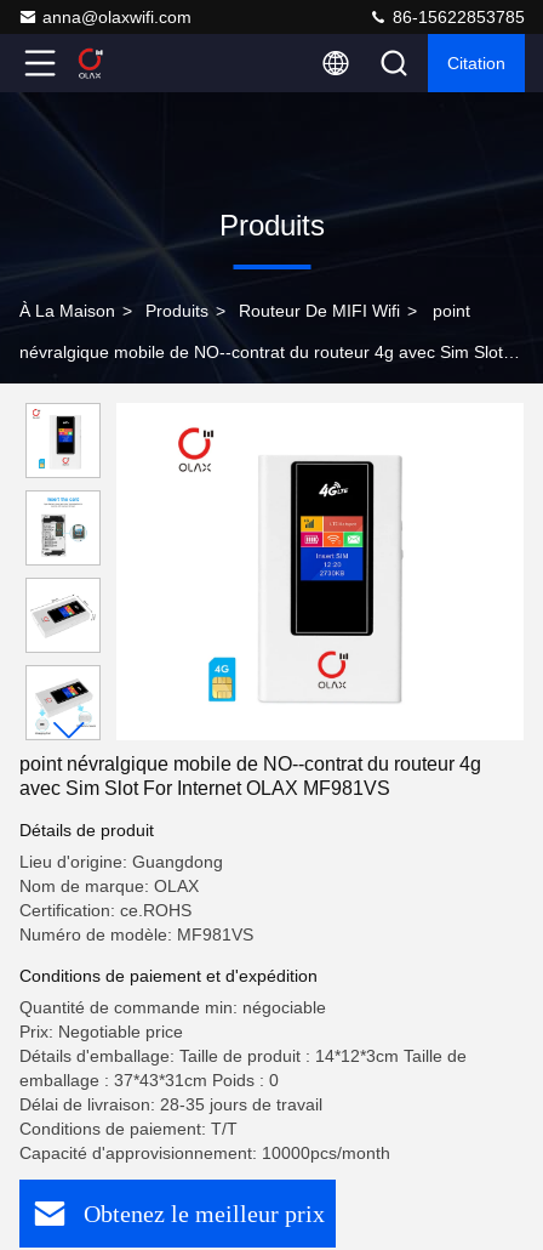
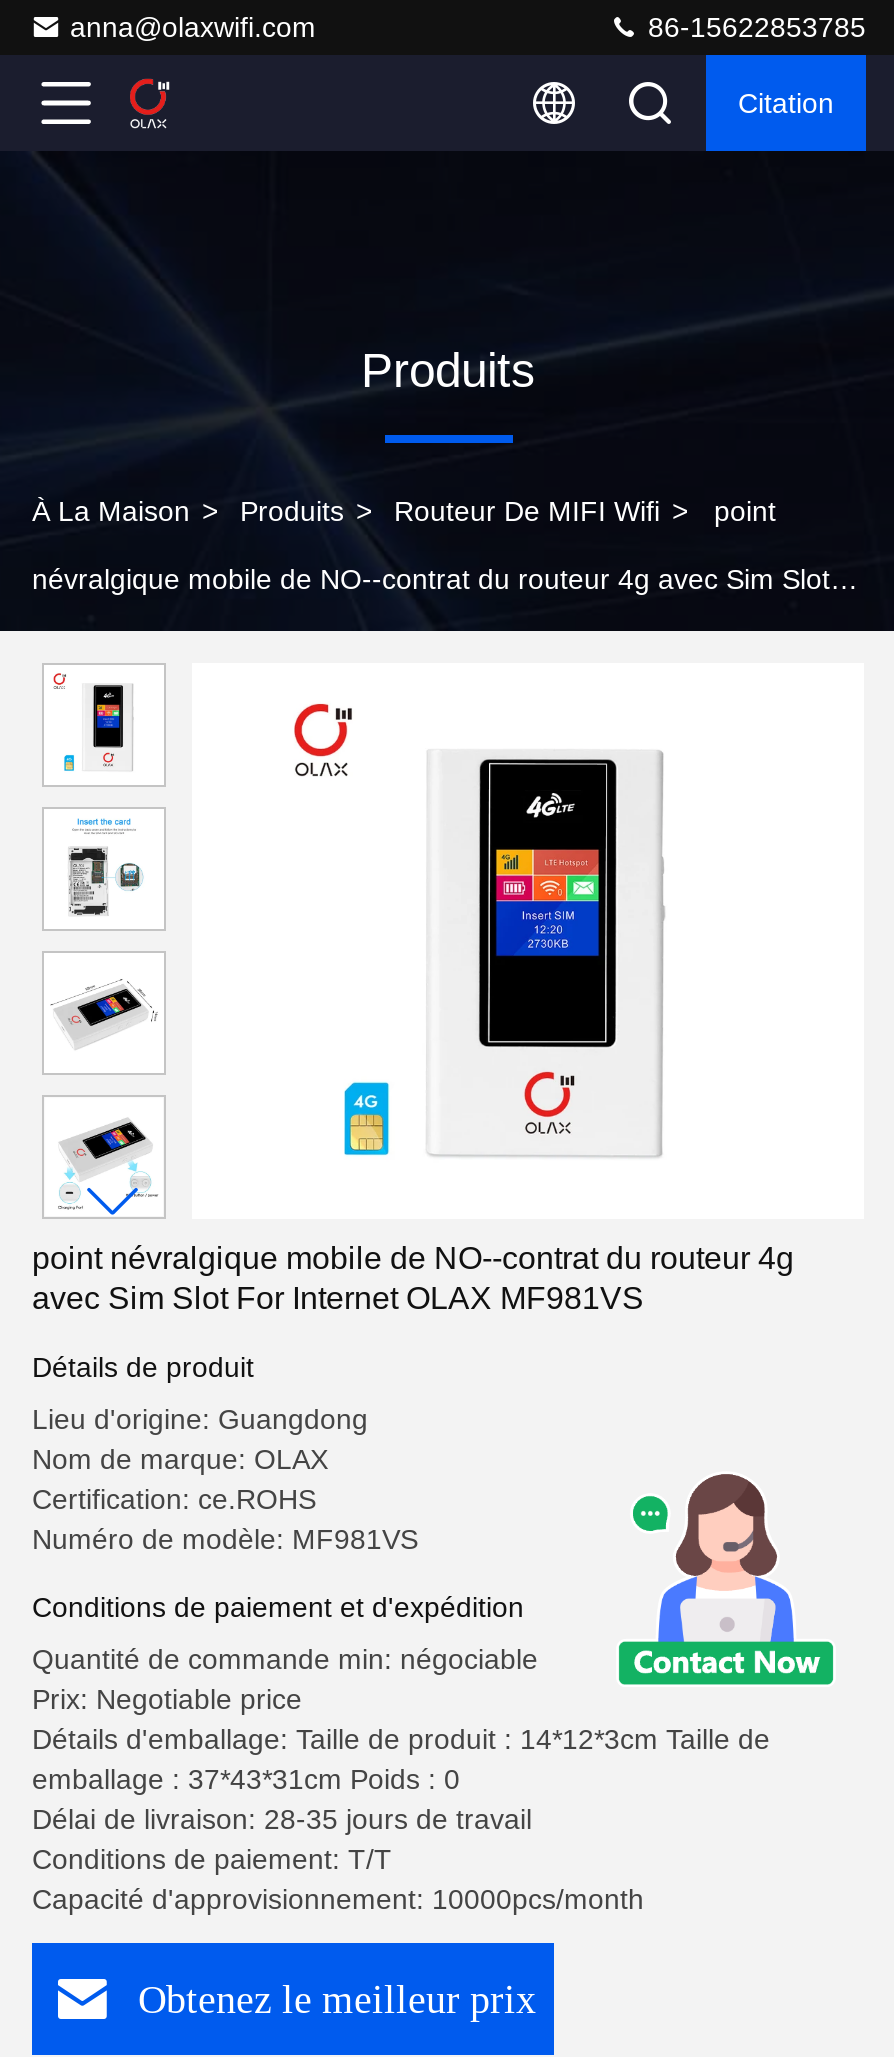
none -> [616,1473,836,1687] [image]

